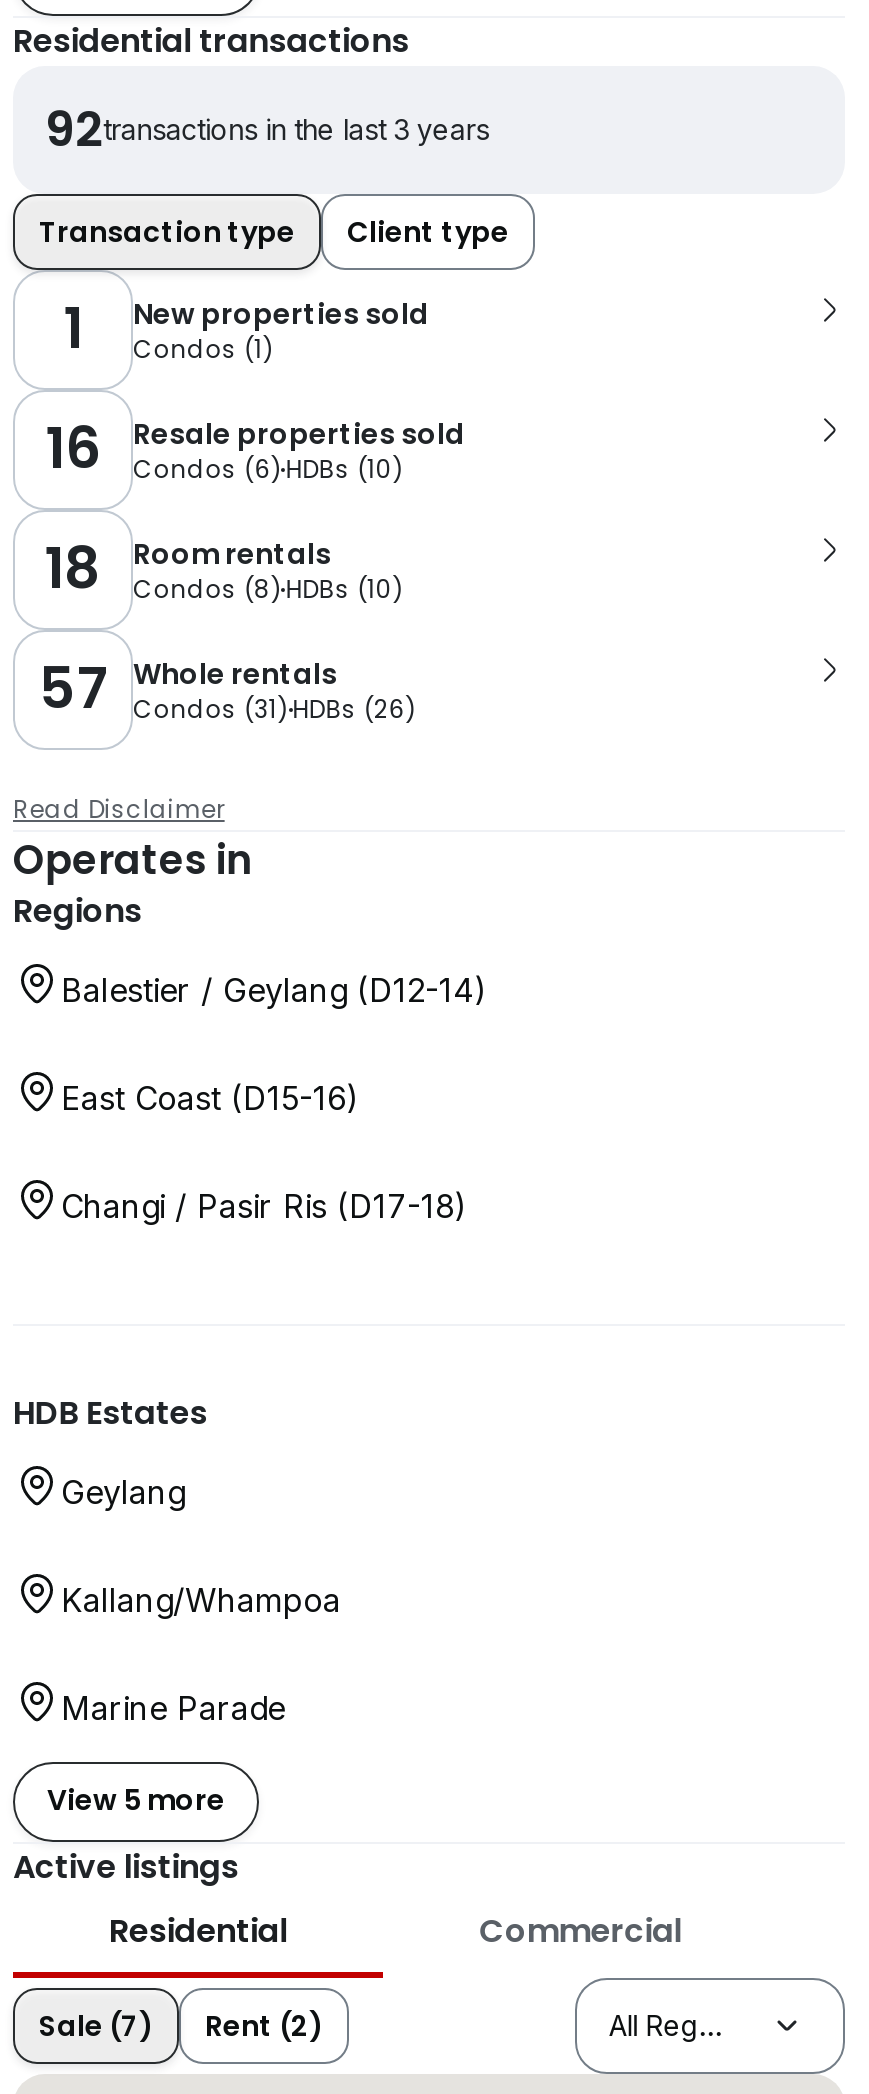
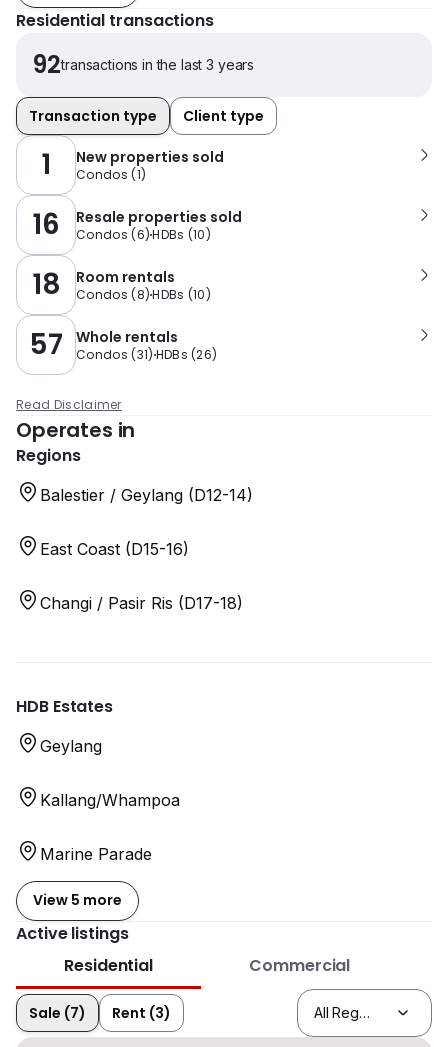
[39,2006,323,2046] Sale (7) Rent (2) -> [29,1003,171,1023] Sale (7) Rent (3)

